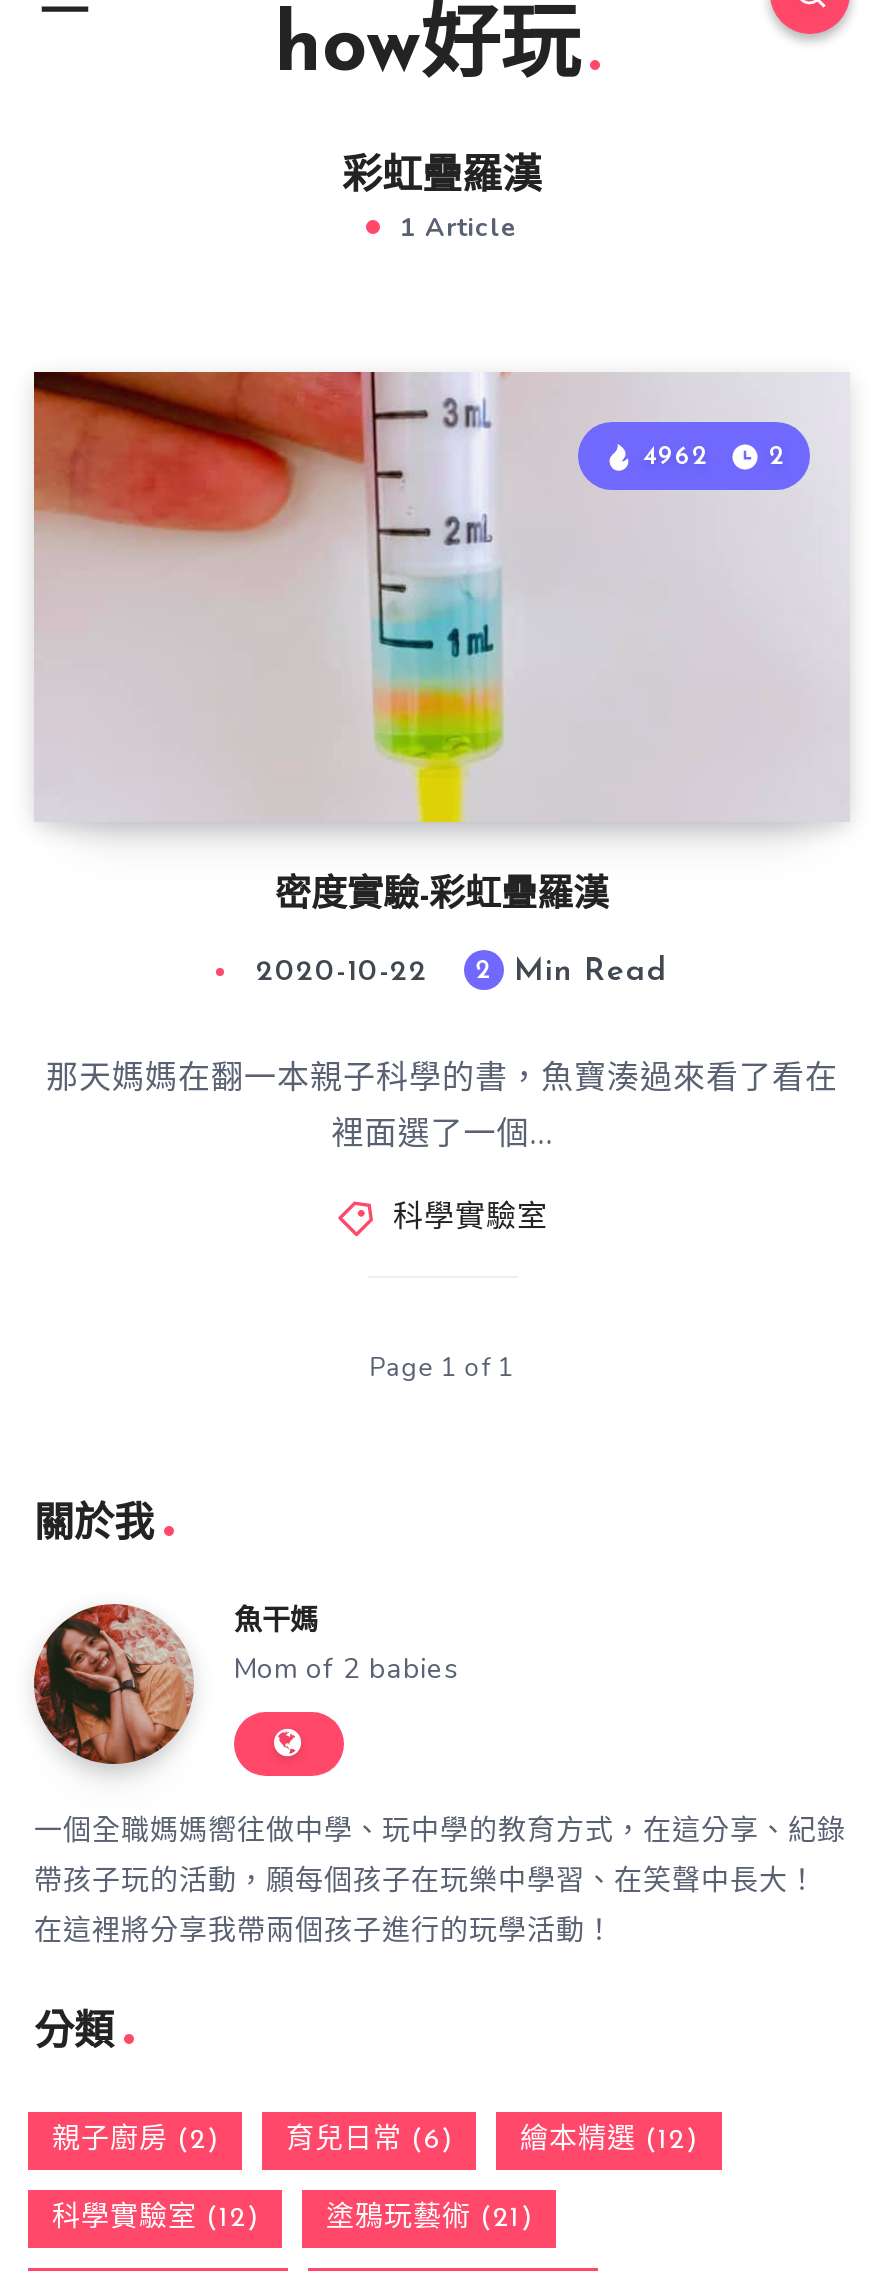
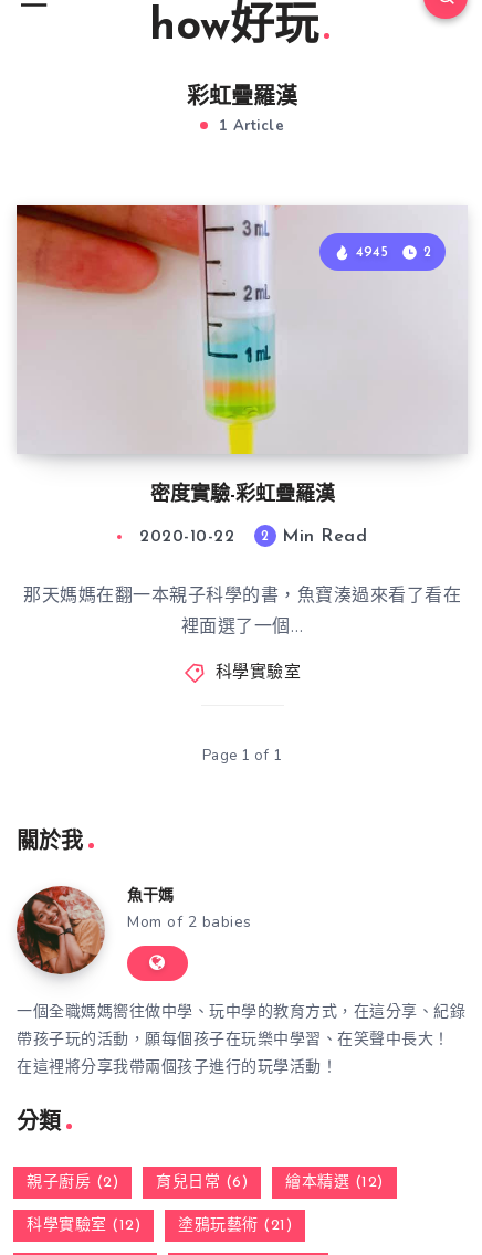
[634,444,707,470] 4962 -> [350,245,389,260] 4945

